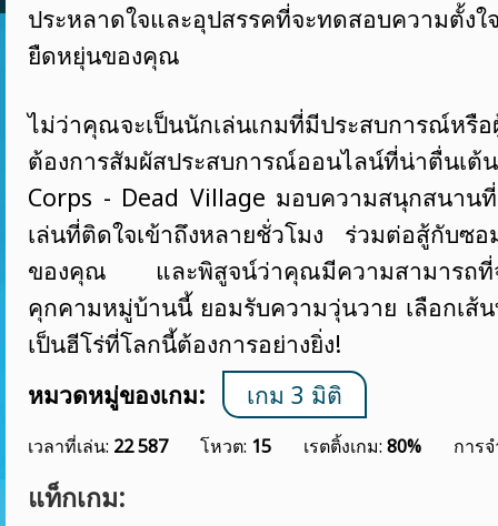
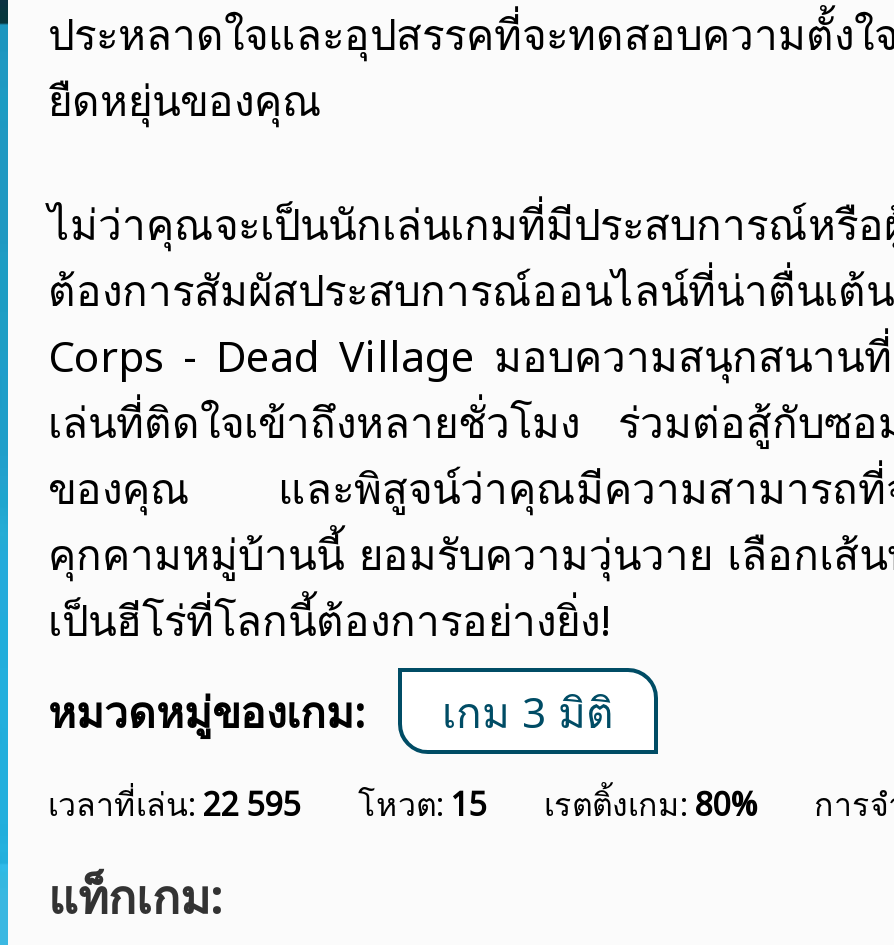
[28,434,168,458] เวลาที่เล่น: 22 587 -> [48,782,300,826] เวลาที่เล่น: 22 595

